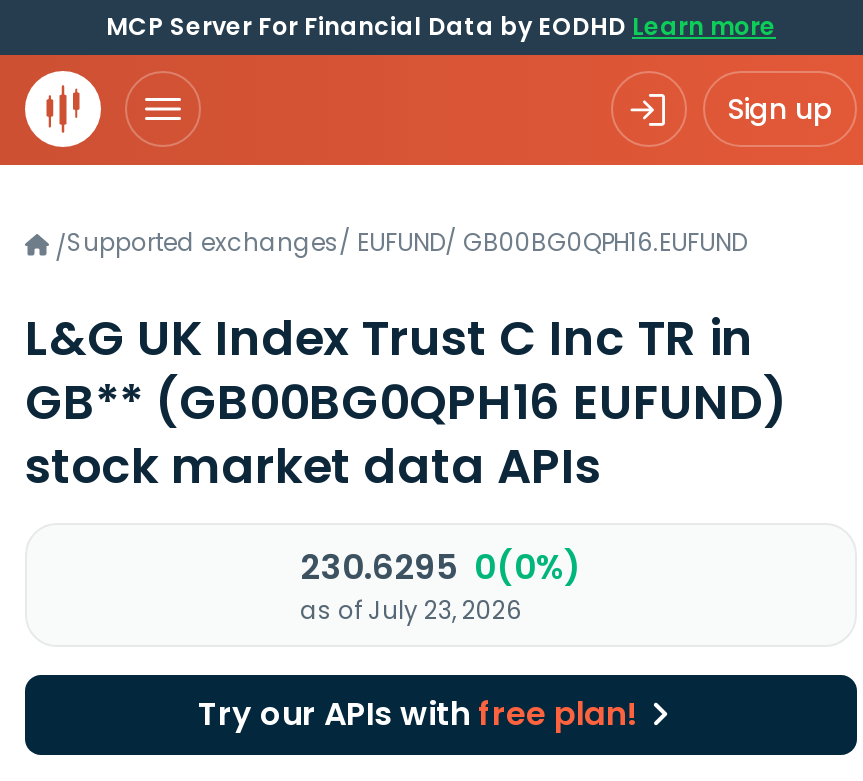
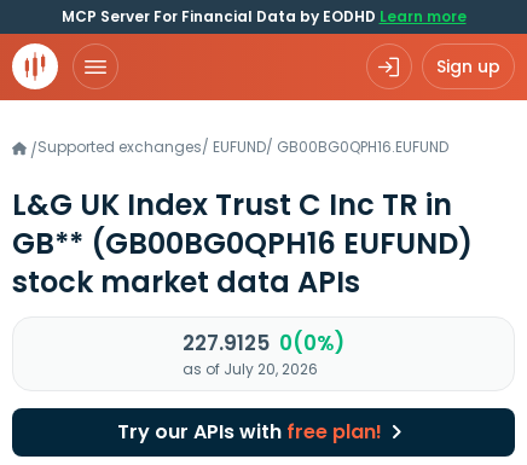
[300,543,582,591] 230.6295 0(0%) -> [183,329,344,358] 227.9125 0(0%)
[300,593,522,627] as of July 23, 2026 -> [183,359,318,379] as of July 20, 2026

